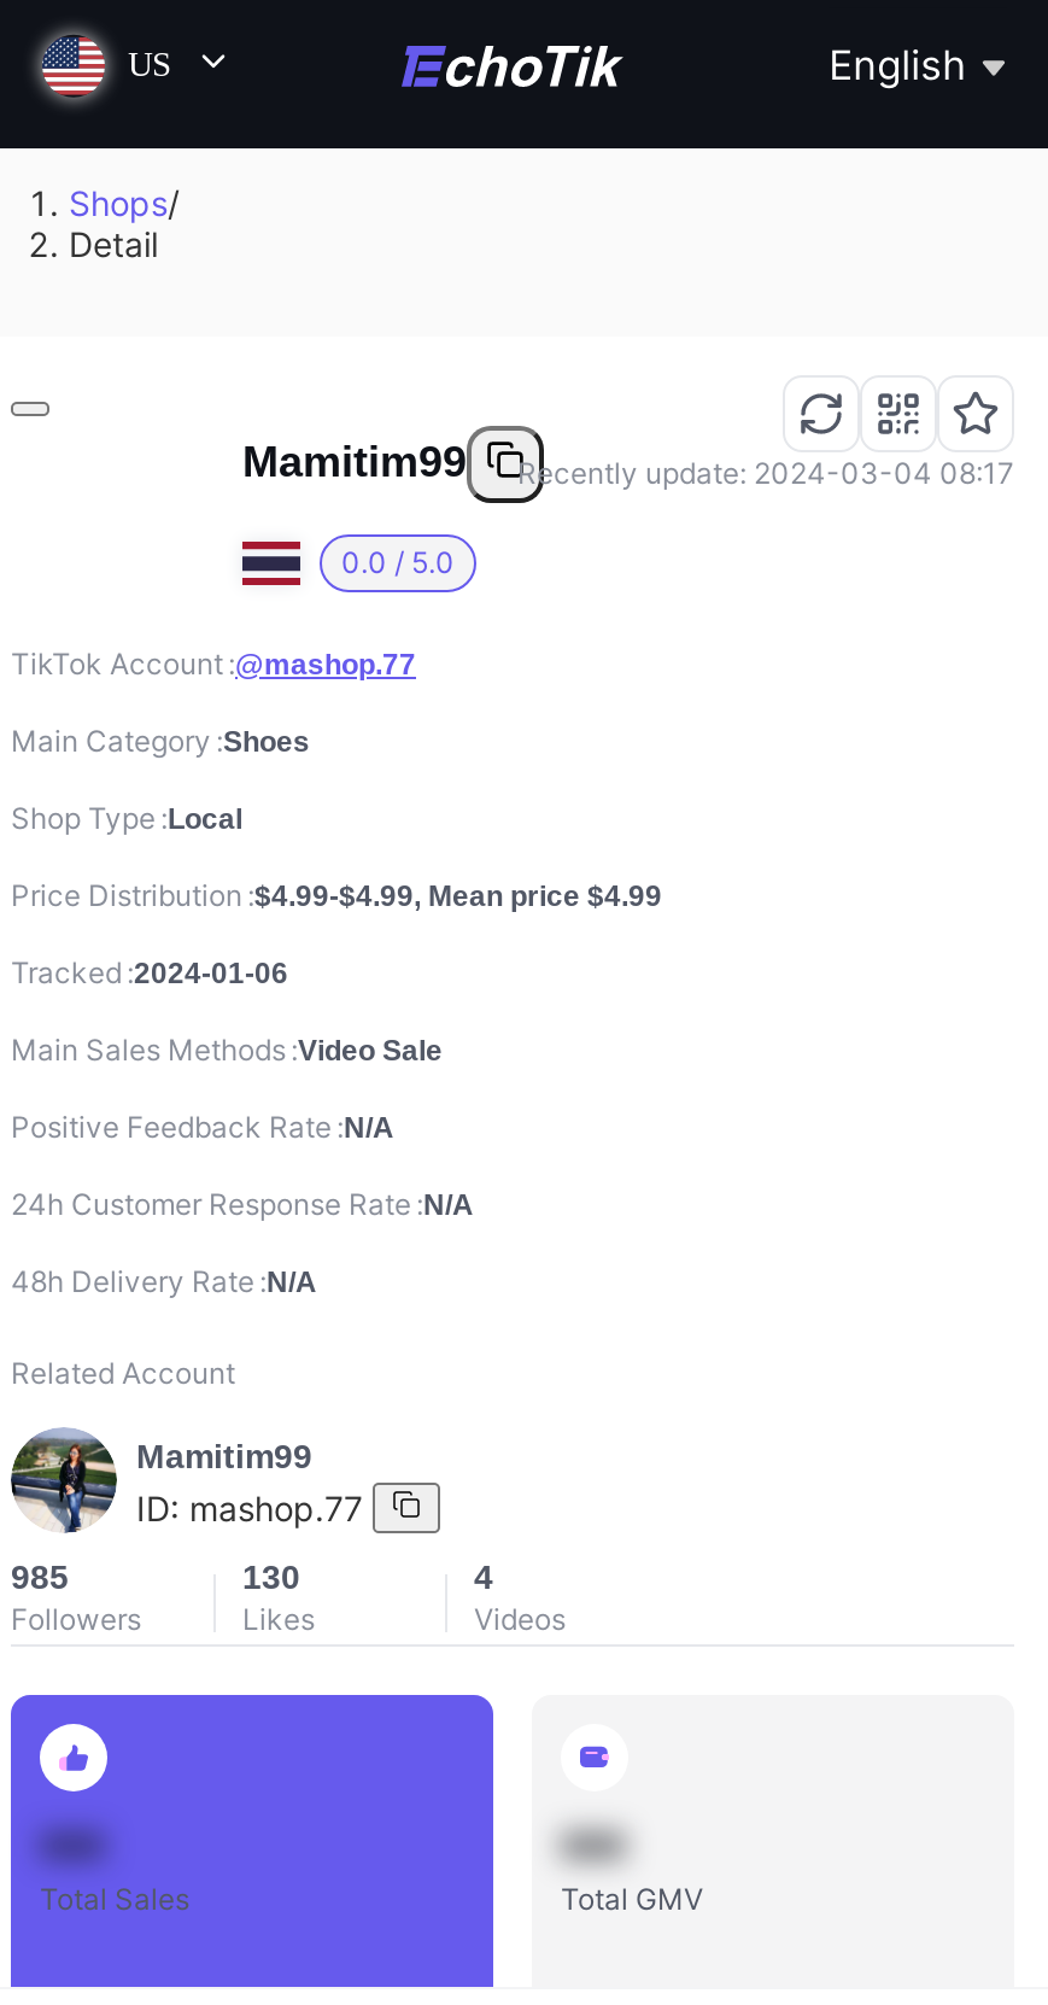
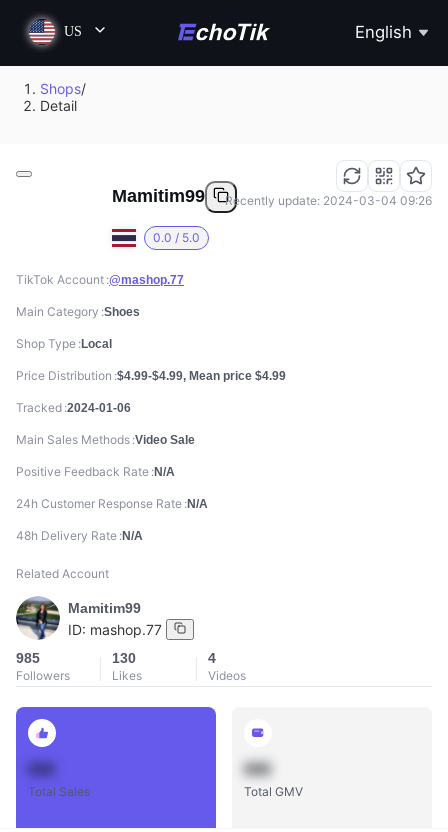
[517,456,1014,492] Recently update: 2024-03-04 08:17 -> [225,193,432,208] Recently update: 2024-03-04 09:26

